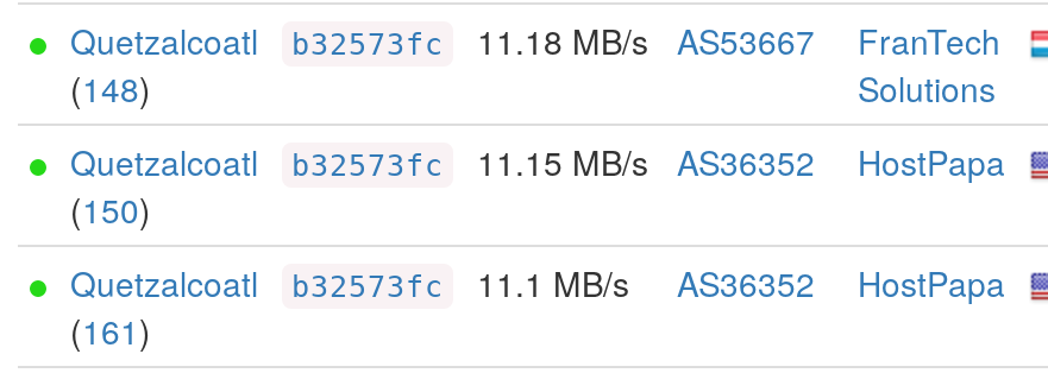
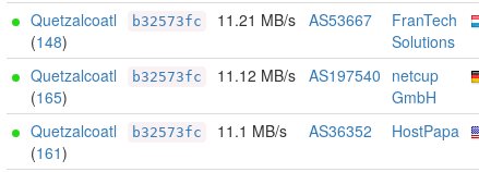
[70,17,1000,64] Quetzalcoatl b32573fc 11.18 MB/s AS53667 FranTech -> [31,9,457,30] Quetzalcoatl b32573fc 11.21 MB/s AS53667 FranTech
[477,138,1005,185] 11.15 MB/s AS36352 | HostPapa -> [217,64,439,108] 11.12 MB/s AS197540 netcup | GmbH
[70,185,151,233] (150) -> [31,86,68,108] (165)

